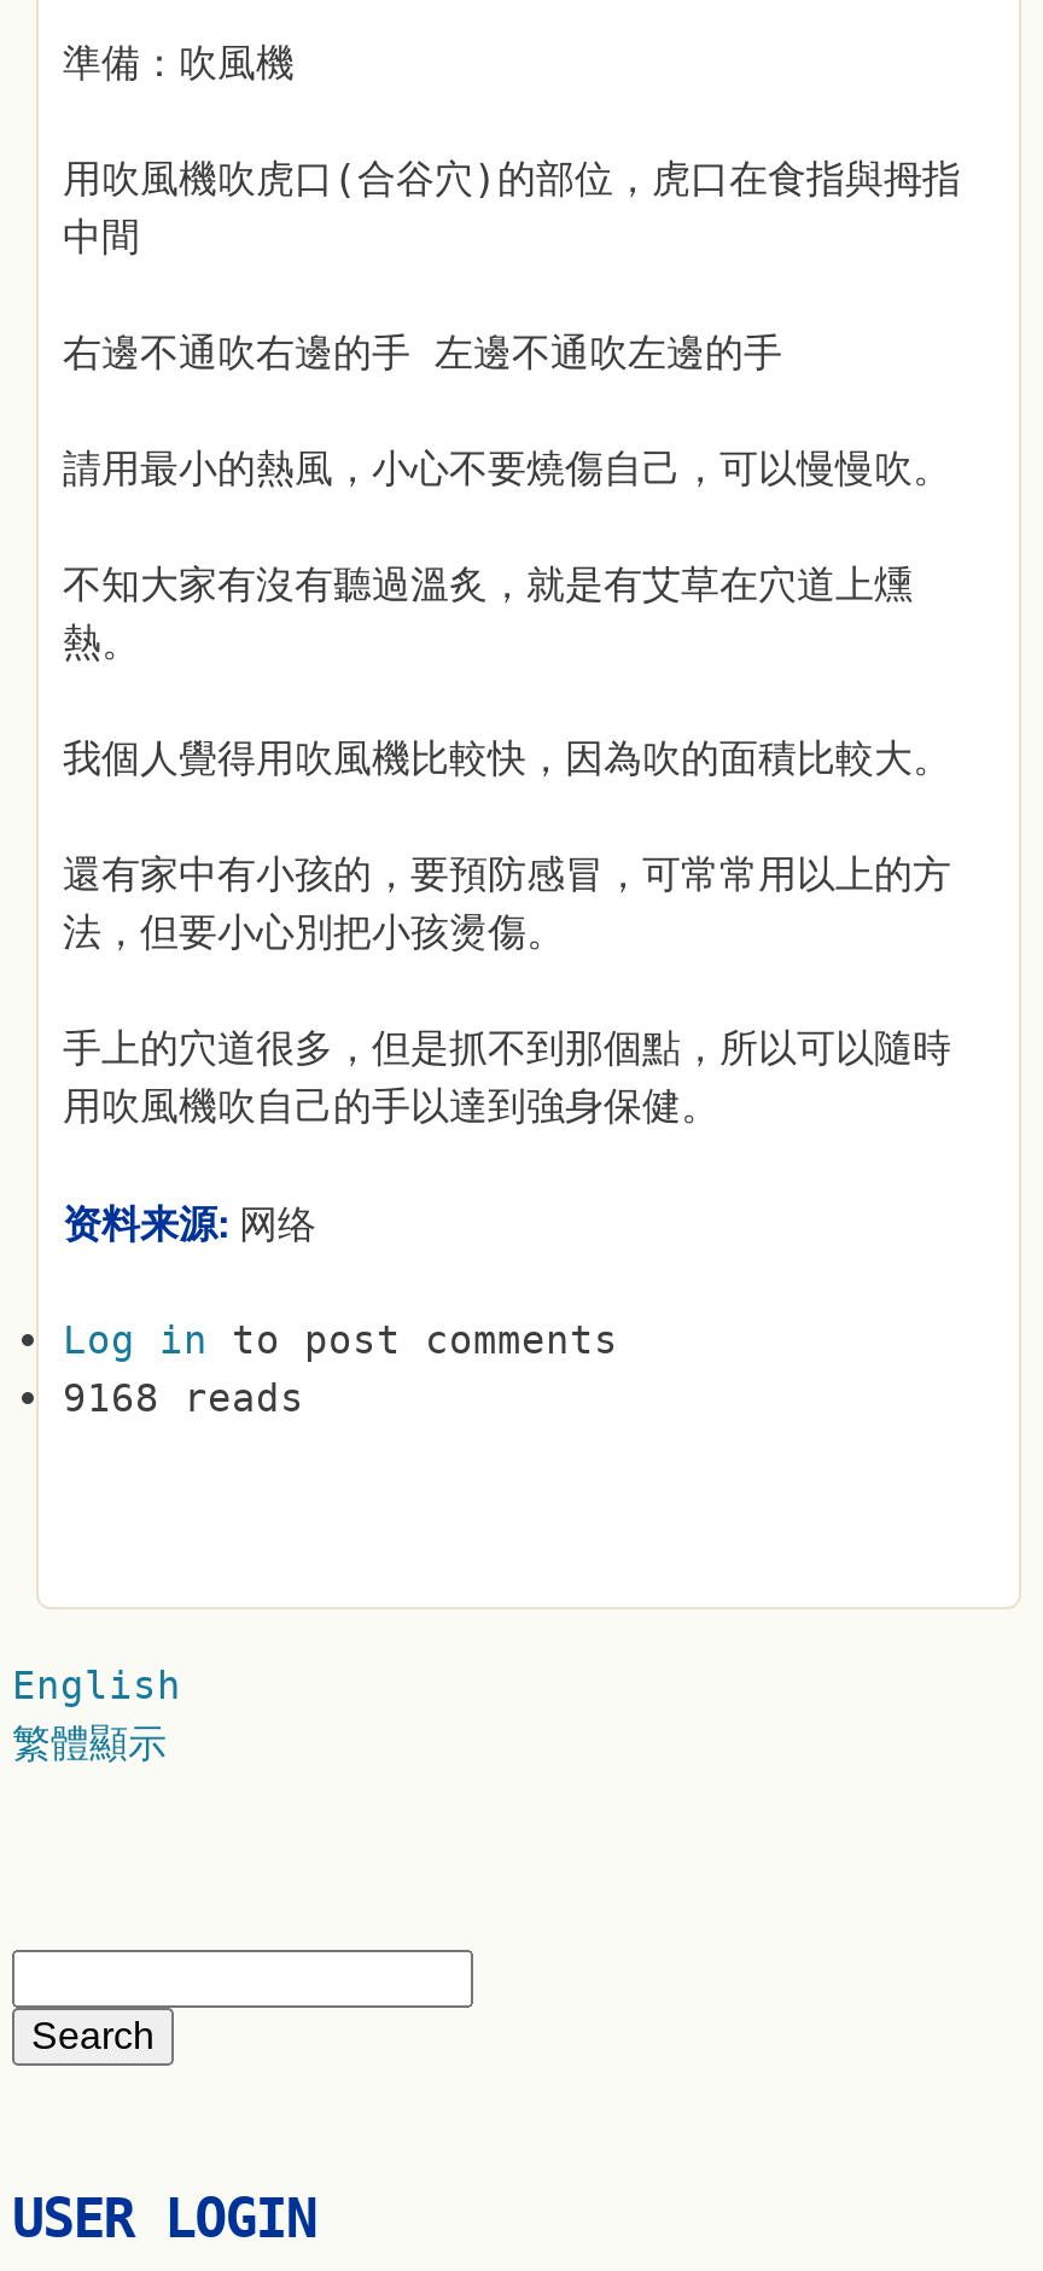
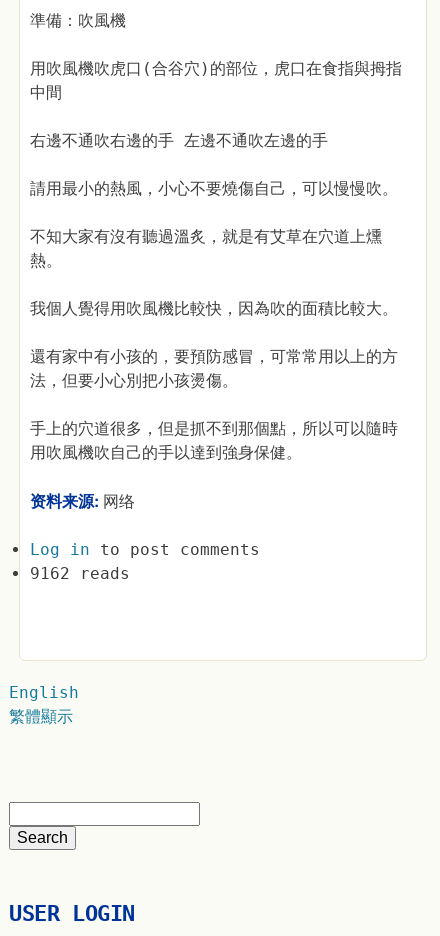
[63,1375,304,1421] 9168 reads -> [30,564,130,583] 9162 reads

